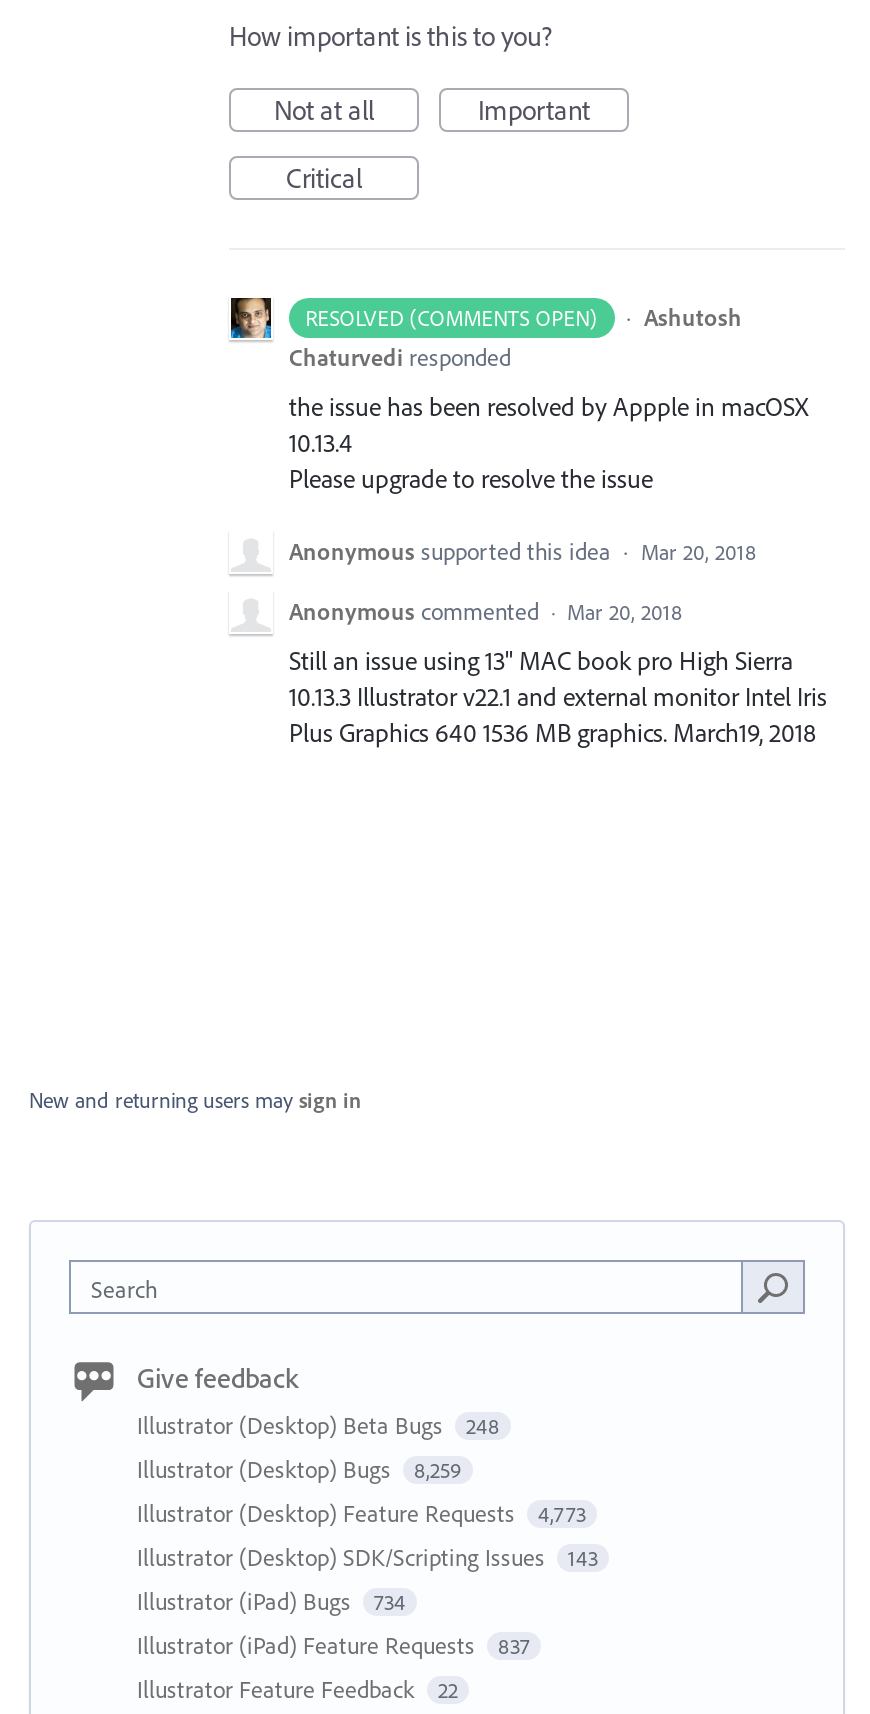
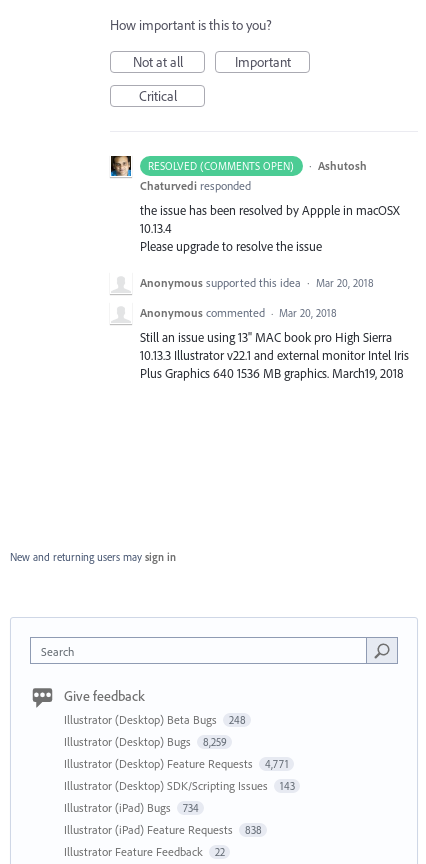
[137,1498,586,1528] Illustrator (Desktop) Feature Requests 4,773 -> [64,756,288,771] Illustrator (Desktop) Feature Requests 4,771
[137,1630,530,1660] Illustrator (iPad) Feature Requests 837 -> [64,822,261,837] Illustrator (iPad) Feature Requests 838

